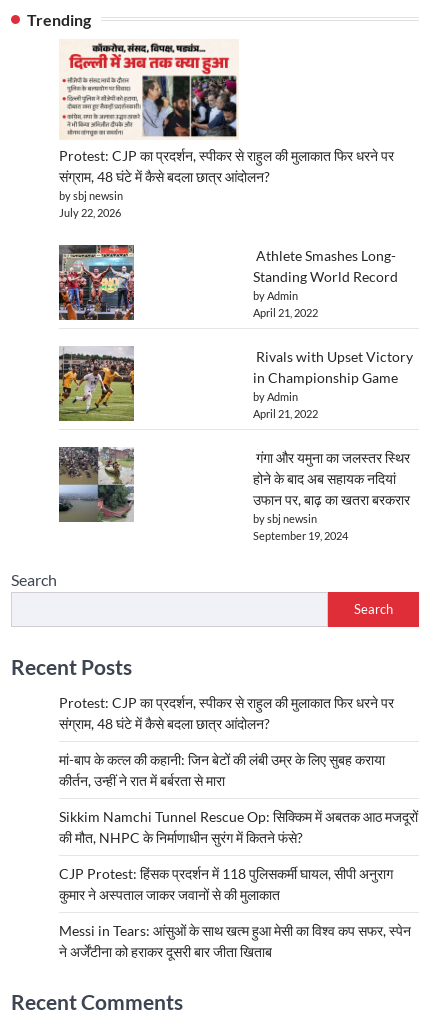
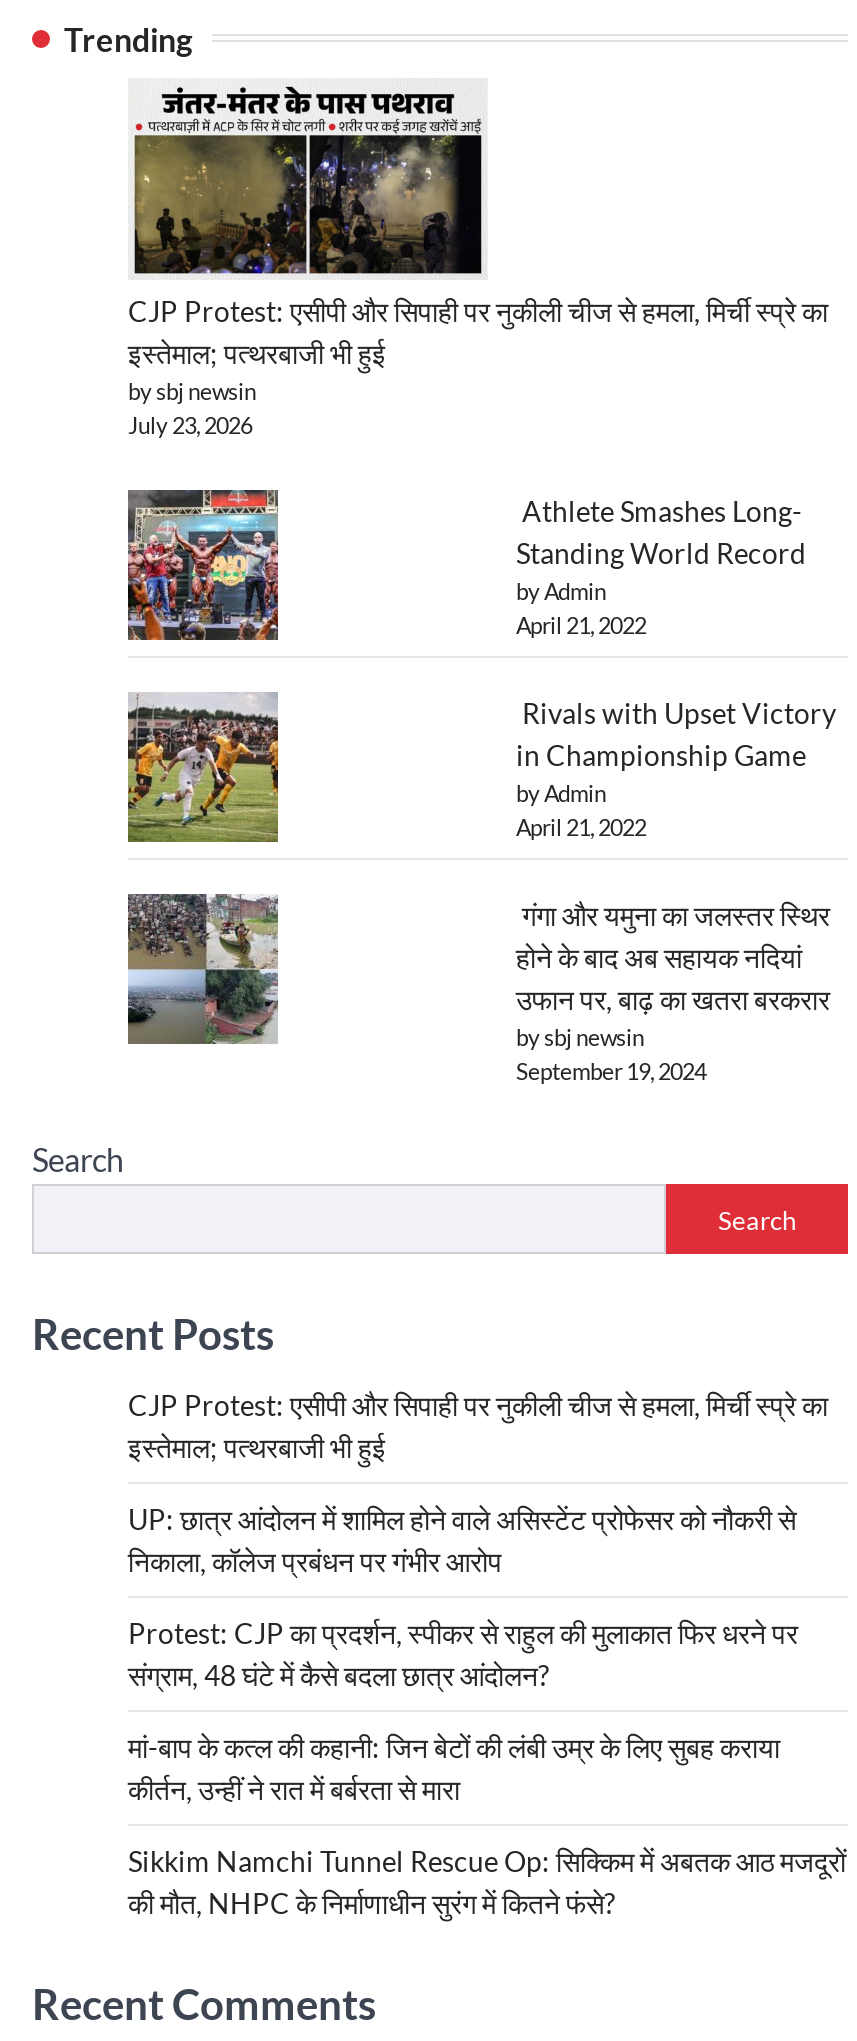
[59,42,394,185] [image] | Protest: CJP का प्रदर्शन, स्पीकर से राहुल की मुलाकात फिर धरने पर | संग्राम, 48 घंटे में कैसे बदला छात्र आंदोलन? -> [128,84,828,370] [image] | CJP Protest: एसीपी और सिपाही पर नुकीली चीज से हमला, मिर्ची स्प्रे का | इस्तेमाल; पत्थरबाजी भी हुई
[59,206,121,219] July 22, 2026 -> [128,412,252,438] July 23, 2026
none -> [128,1388,828,1578] CJP Protest: एसीपी और सिपाही पर नुकीली चीज से हमला, मिर्ची स्प्रे का | इस्तेमाल; पत्थरबाजी भी हुई | UP: छात्र आंदोलन में शामिल होने वाले असिस्टेंट प्रोफेसर को नौकरी से | निकाला, कॉलेज प्रबंधन पर गंभीर आरोप
moved [59,694,418,846] -> [128,1616,846,1920]: Protest: CJP का प्रदर्शन, स्पीकर से राहुल की मुलाकात फिर धरने पर | संग्राम, 48 घंटे में कैसे बदला छात्र आंदोलन? | मां-बाप के कत्ल की कहानी: जिन बेटों की लंबी उम्र के लिए सुबह कराया | कीर्तन, उन्हीं ने रात में बर्बरता से मारा | Sikkim Namchi Tunnel Rescue Op: सिक्किम में अबतक आठ मजदूरों | की मौत, NHPC के निर्माणाधीन सुरंग में कितने फंसे?
[59,865,411,960] CJP Protest: हिंसक प्रदर्शन में 118 पुलिसकर्मी घायल, सीपी अनुराग | कुमार ने अस्पताल जाकर जवानों से की मुलाकात | Messi in Tears: आंसुओं के साथ खत्म हुआ मेसी का विश्व कप सफर, स्पेन | ने अर्जेंटीना को हराकर दूसरी बार जीता खिताब -> none

